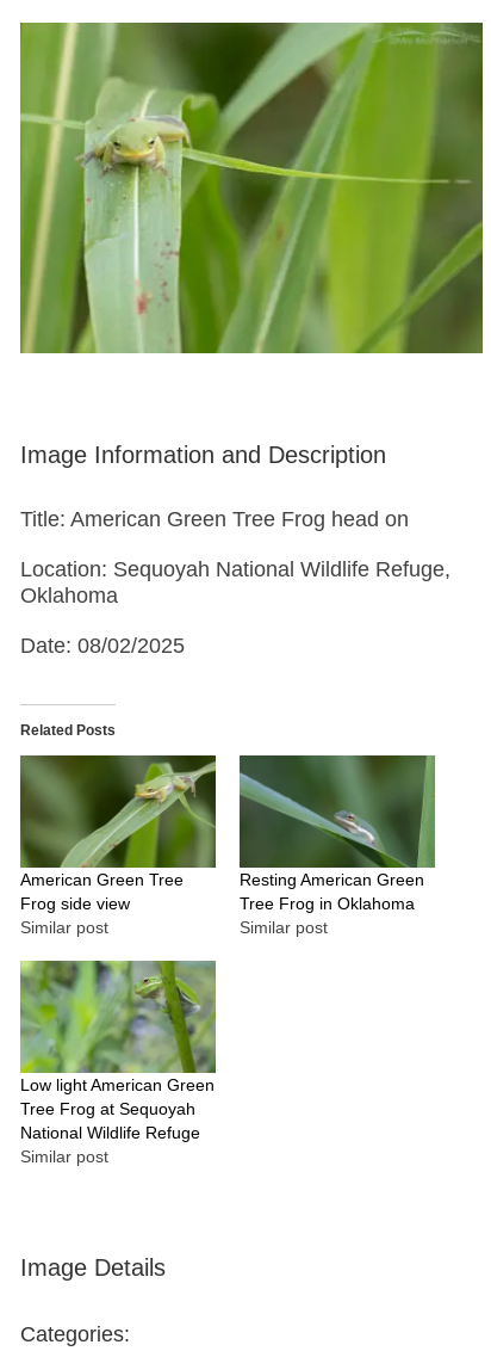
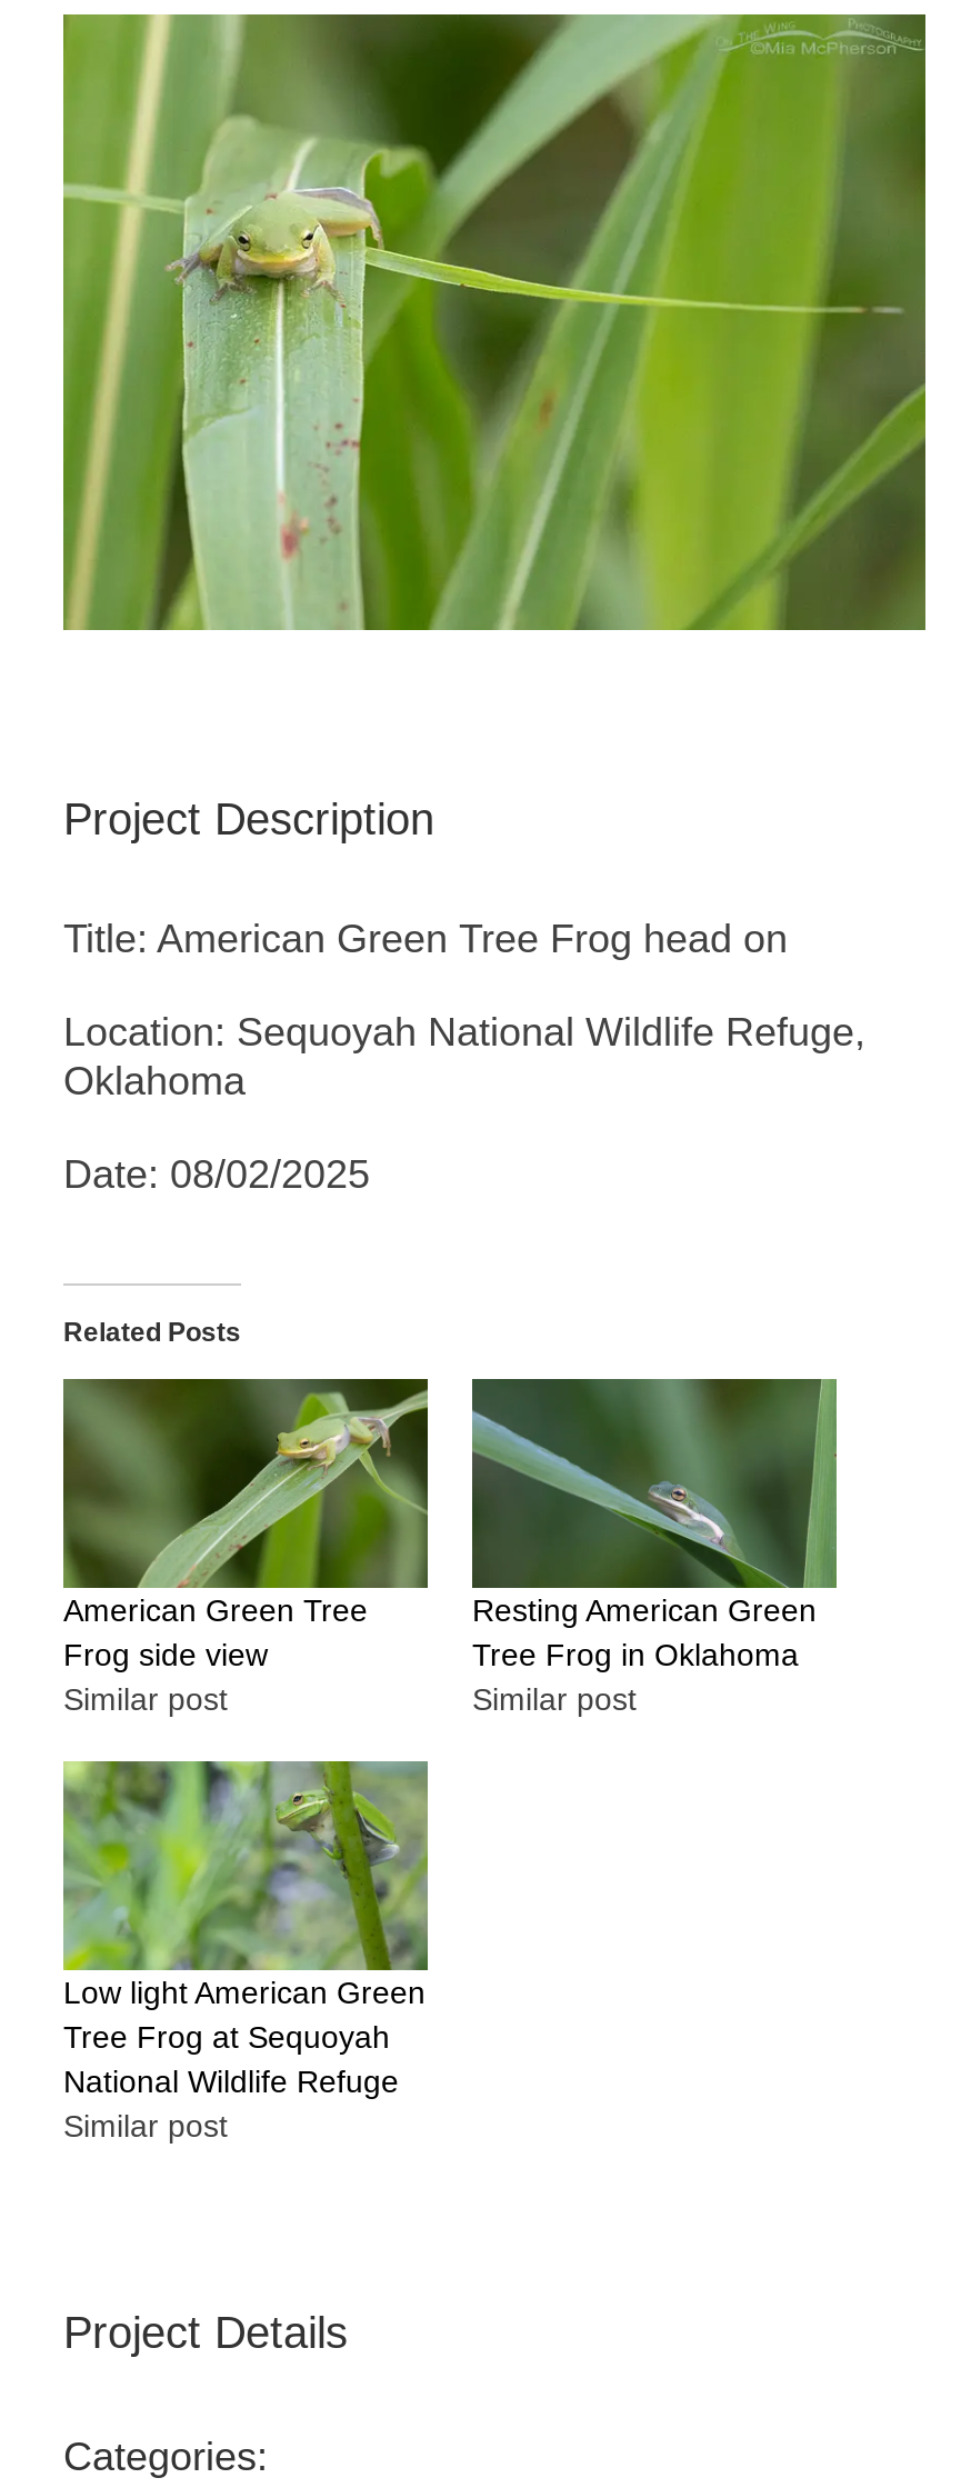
[20,442,386,468] Image Information and Description -> [63,795,434,844] Project Description
[20,1254,166,1280] Image Details -> [63,2308,348,2356] Project Details

